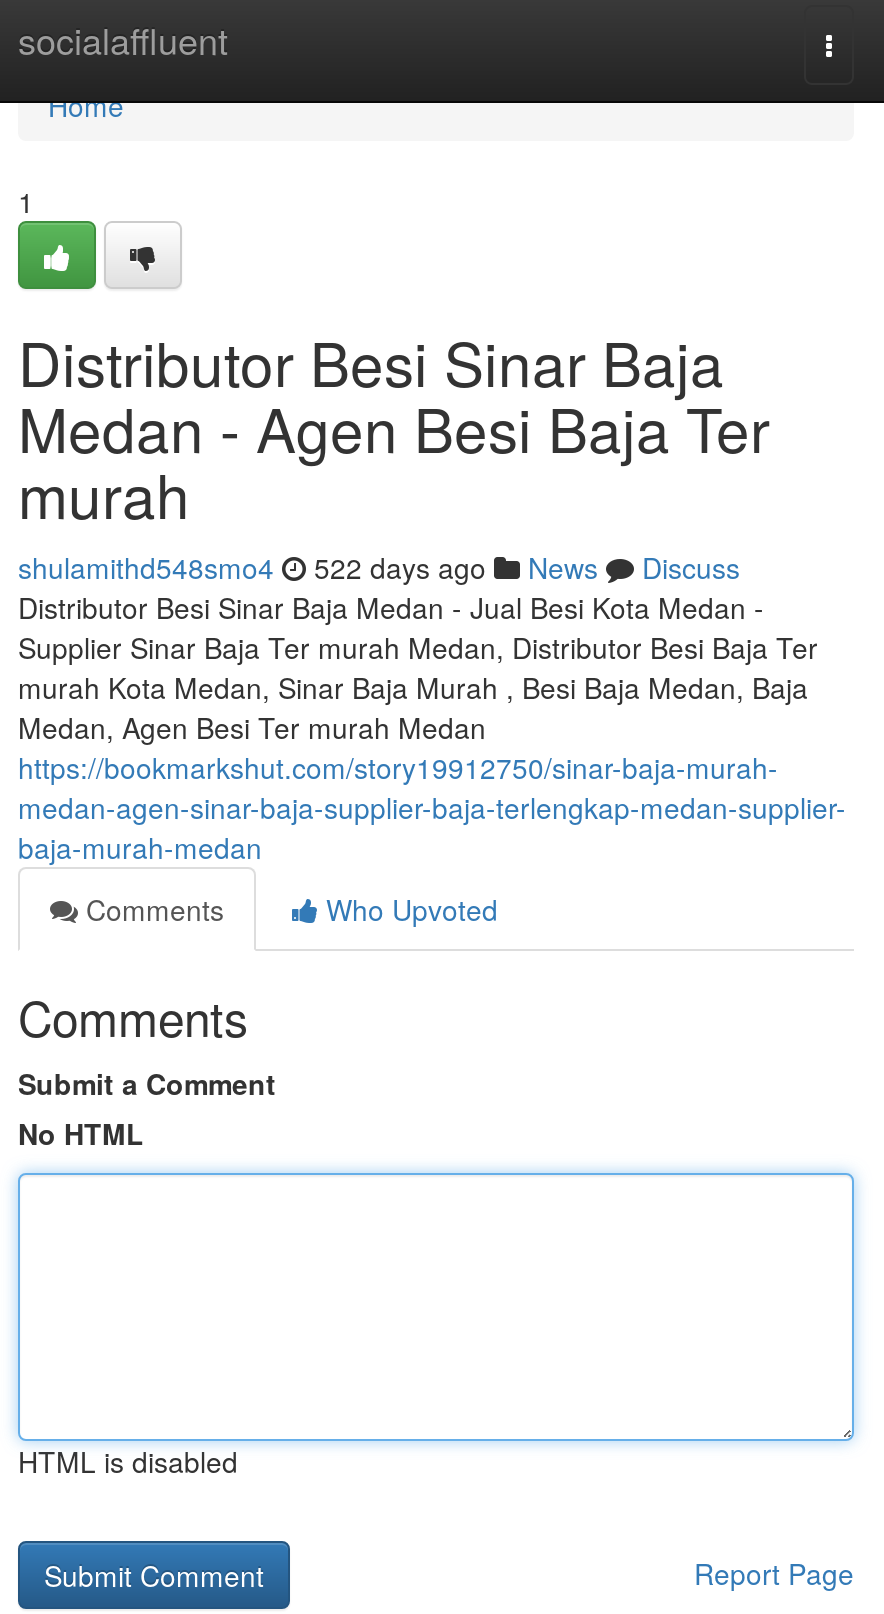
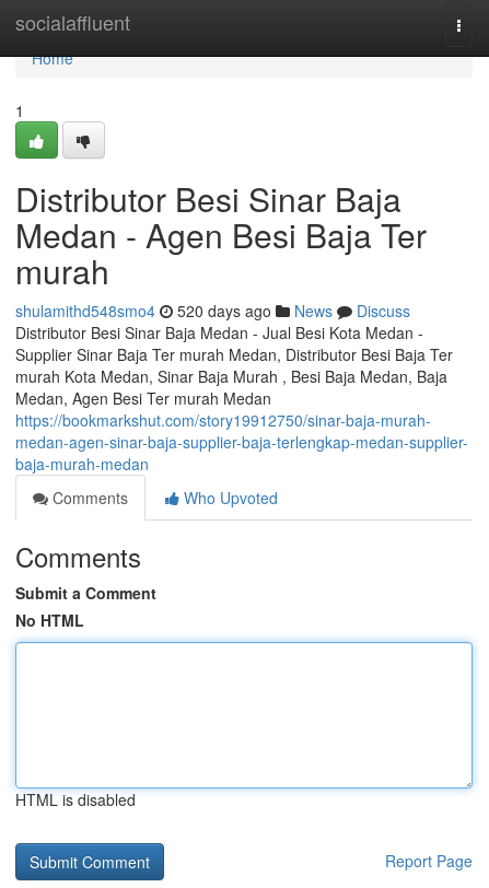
[18,547,740,587] shulamithd548smo4 522 days ago News Discuss -> [15,300,410,322] shulamithd548smo4 520 days ago News Discuss

